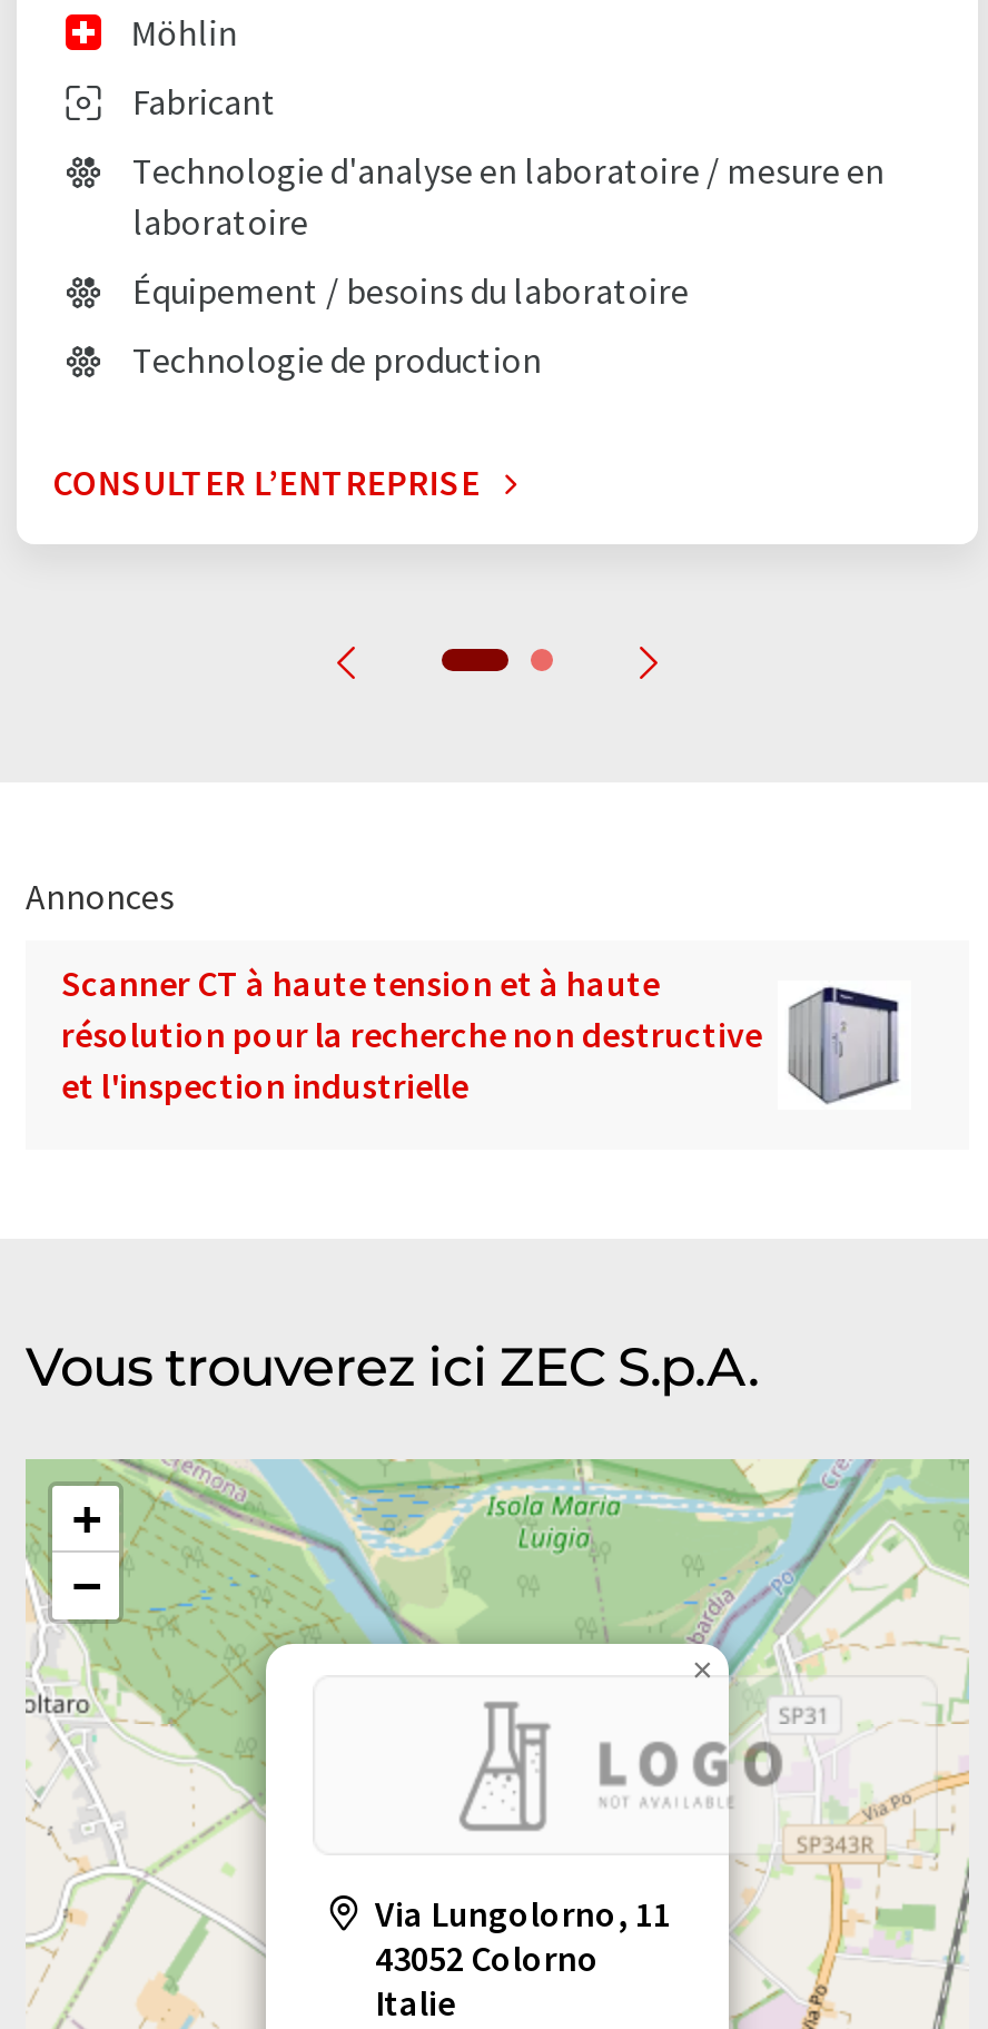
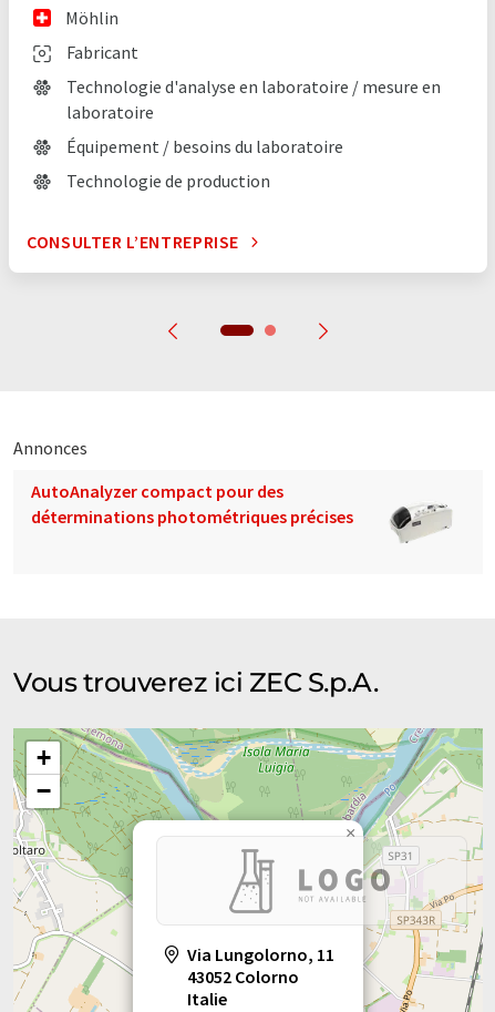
[61,961,907,1108] [image] | Scanner CT à haute tension et à haute | résolution pour la recherche non destructive | et l'inspection industrielle -> [31,480,453,551] [image] | AutoAnalyzer compact pour des | déterminations photométriques précises

